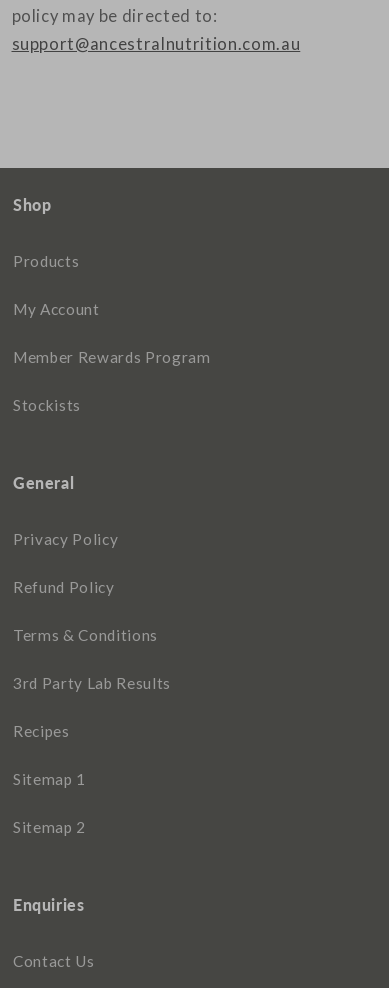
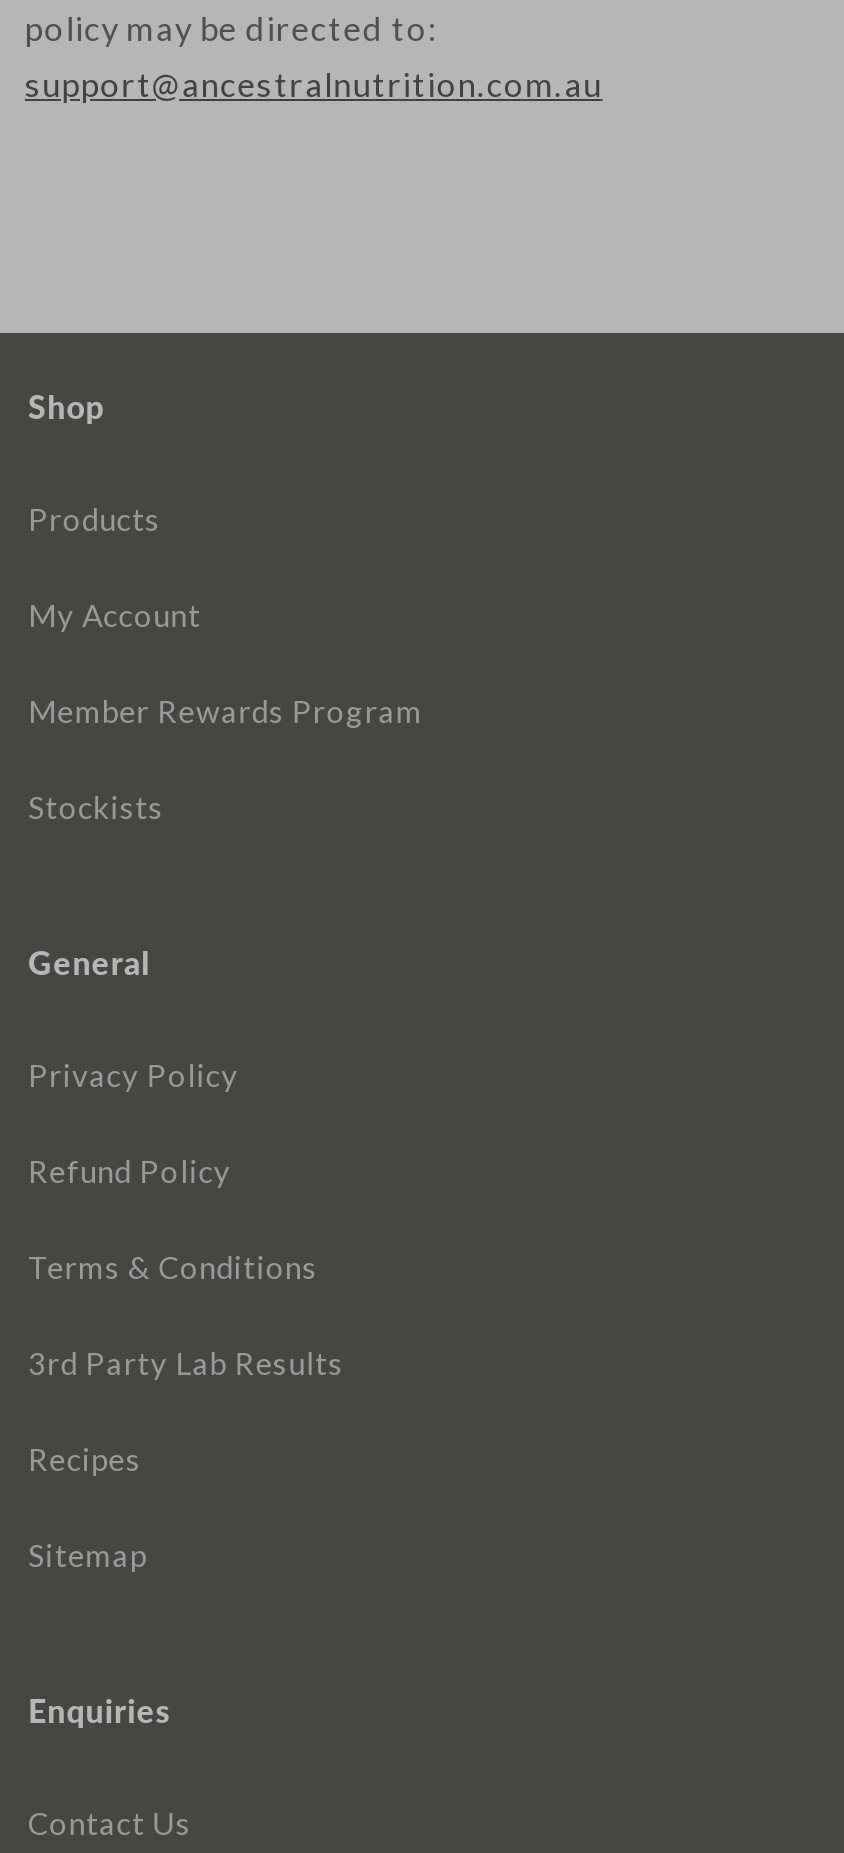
[13,770,86,836] Sitemap 1 | Sitemap 2 -> [28,1537,147,1573] Sitemap

